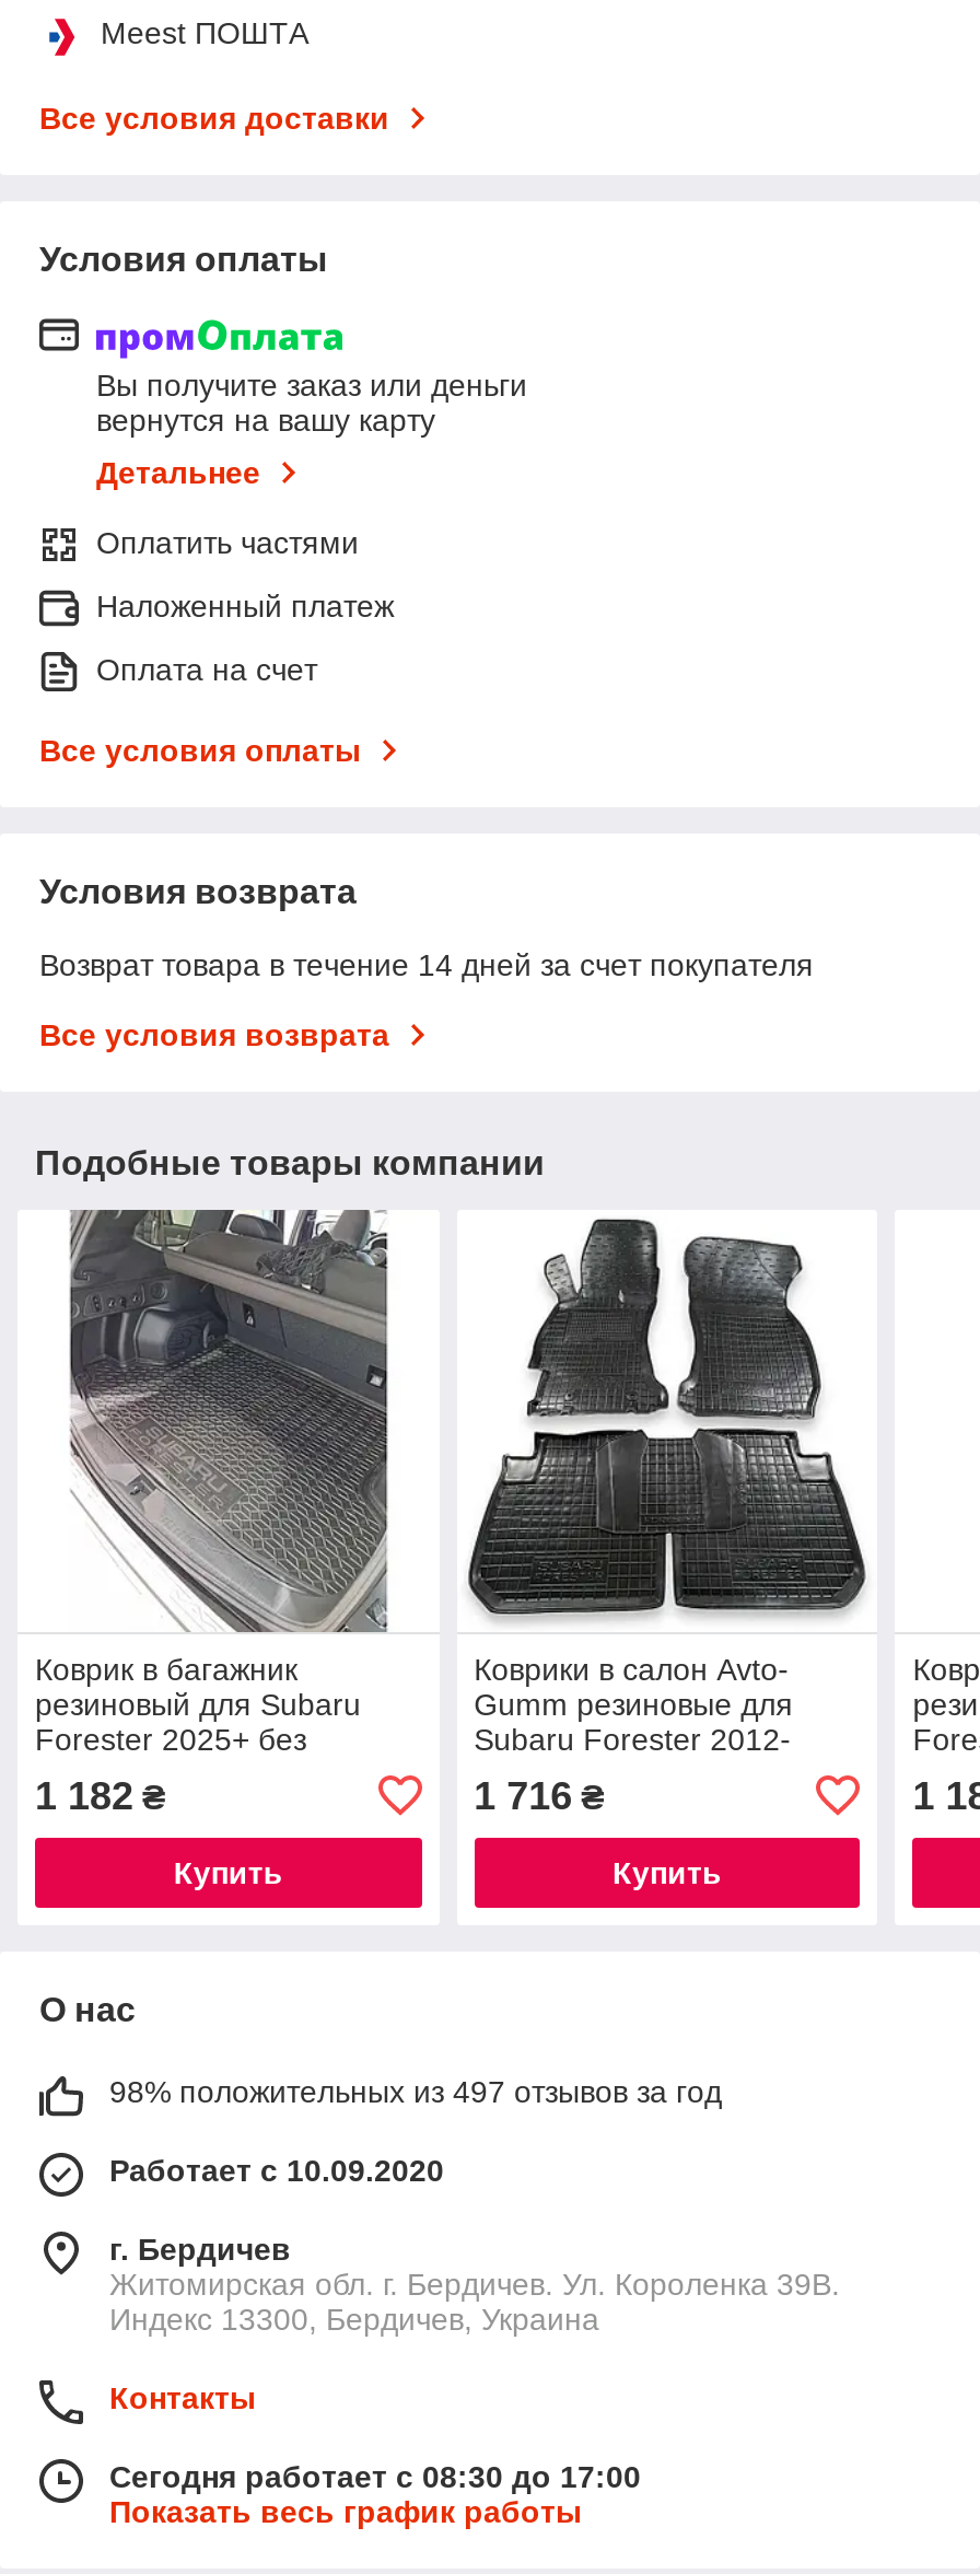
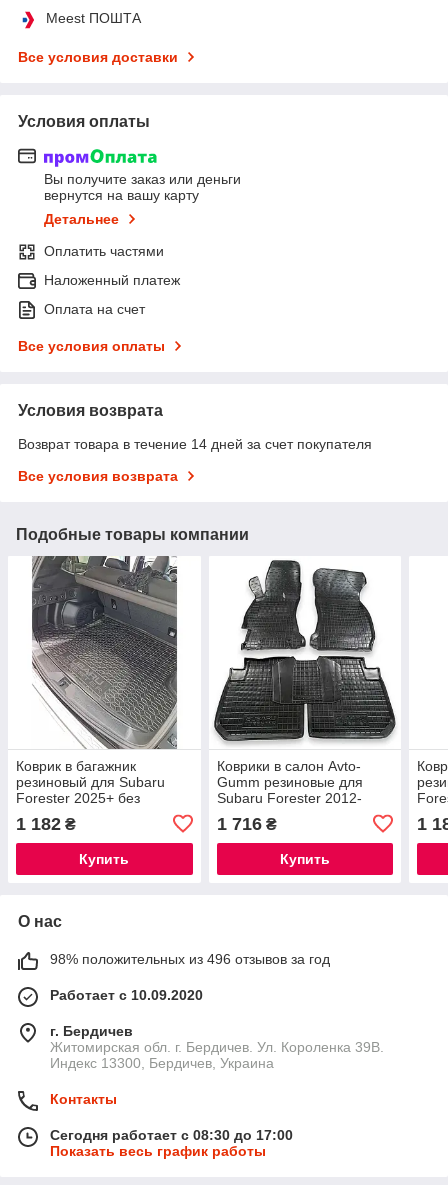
[109,2074,722,2109] 98% положительных из 497 отзывов за год -> [50,951,330,967] 98% положительных из 496 отзывов за год

